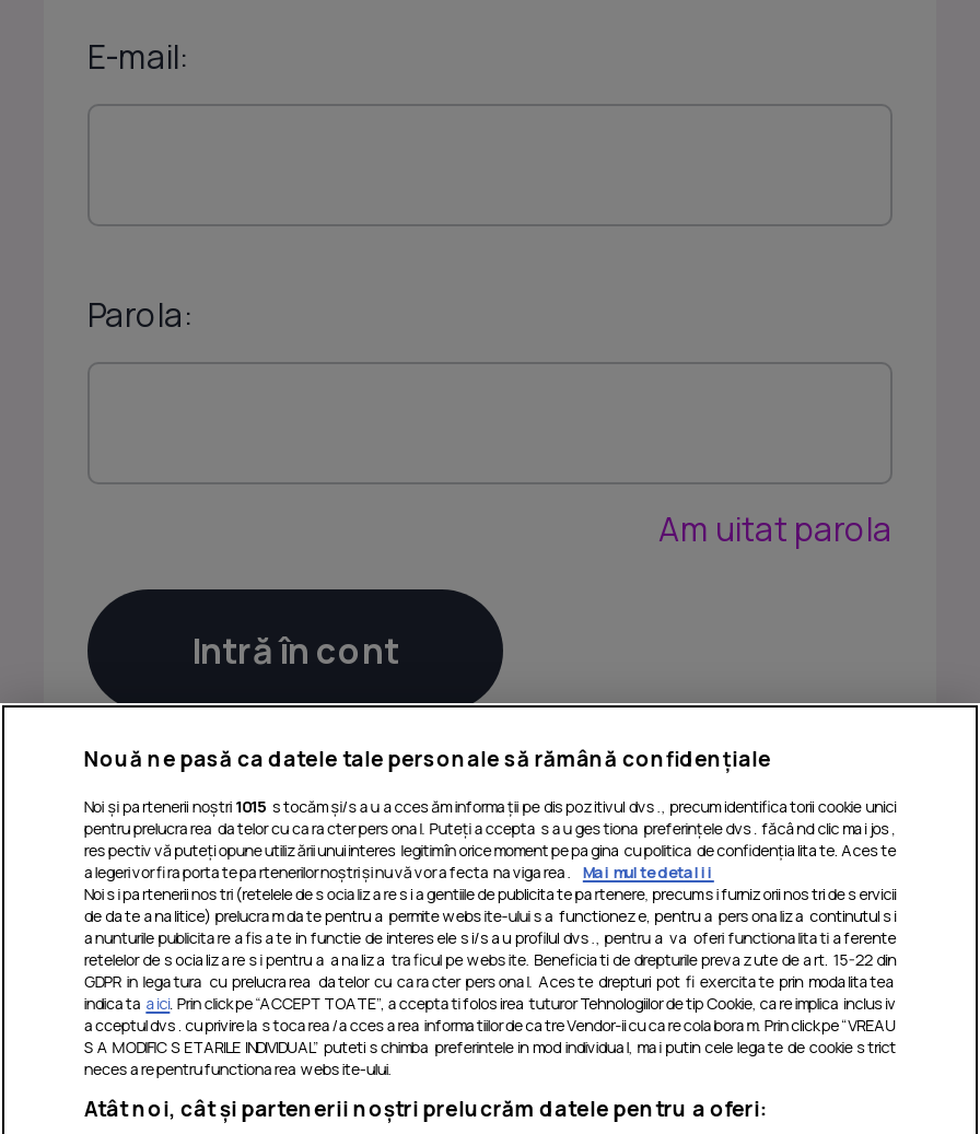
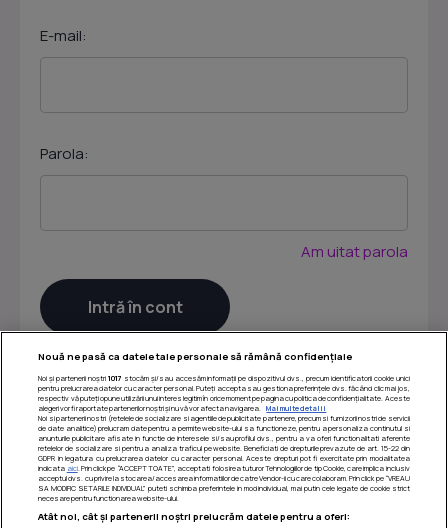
[84,794,896,816] Noi și partenerii noștri 1015 stocăm și/sau accesăm informații pe dispozitivul dvs., precum identificatorii cookie unici -> [38,373,410,383] Noi și partenerii noștri 1017 stocăm și/sau accesăm informații pe dispozitivul dvs., precum identificatorii cookie unici

